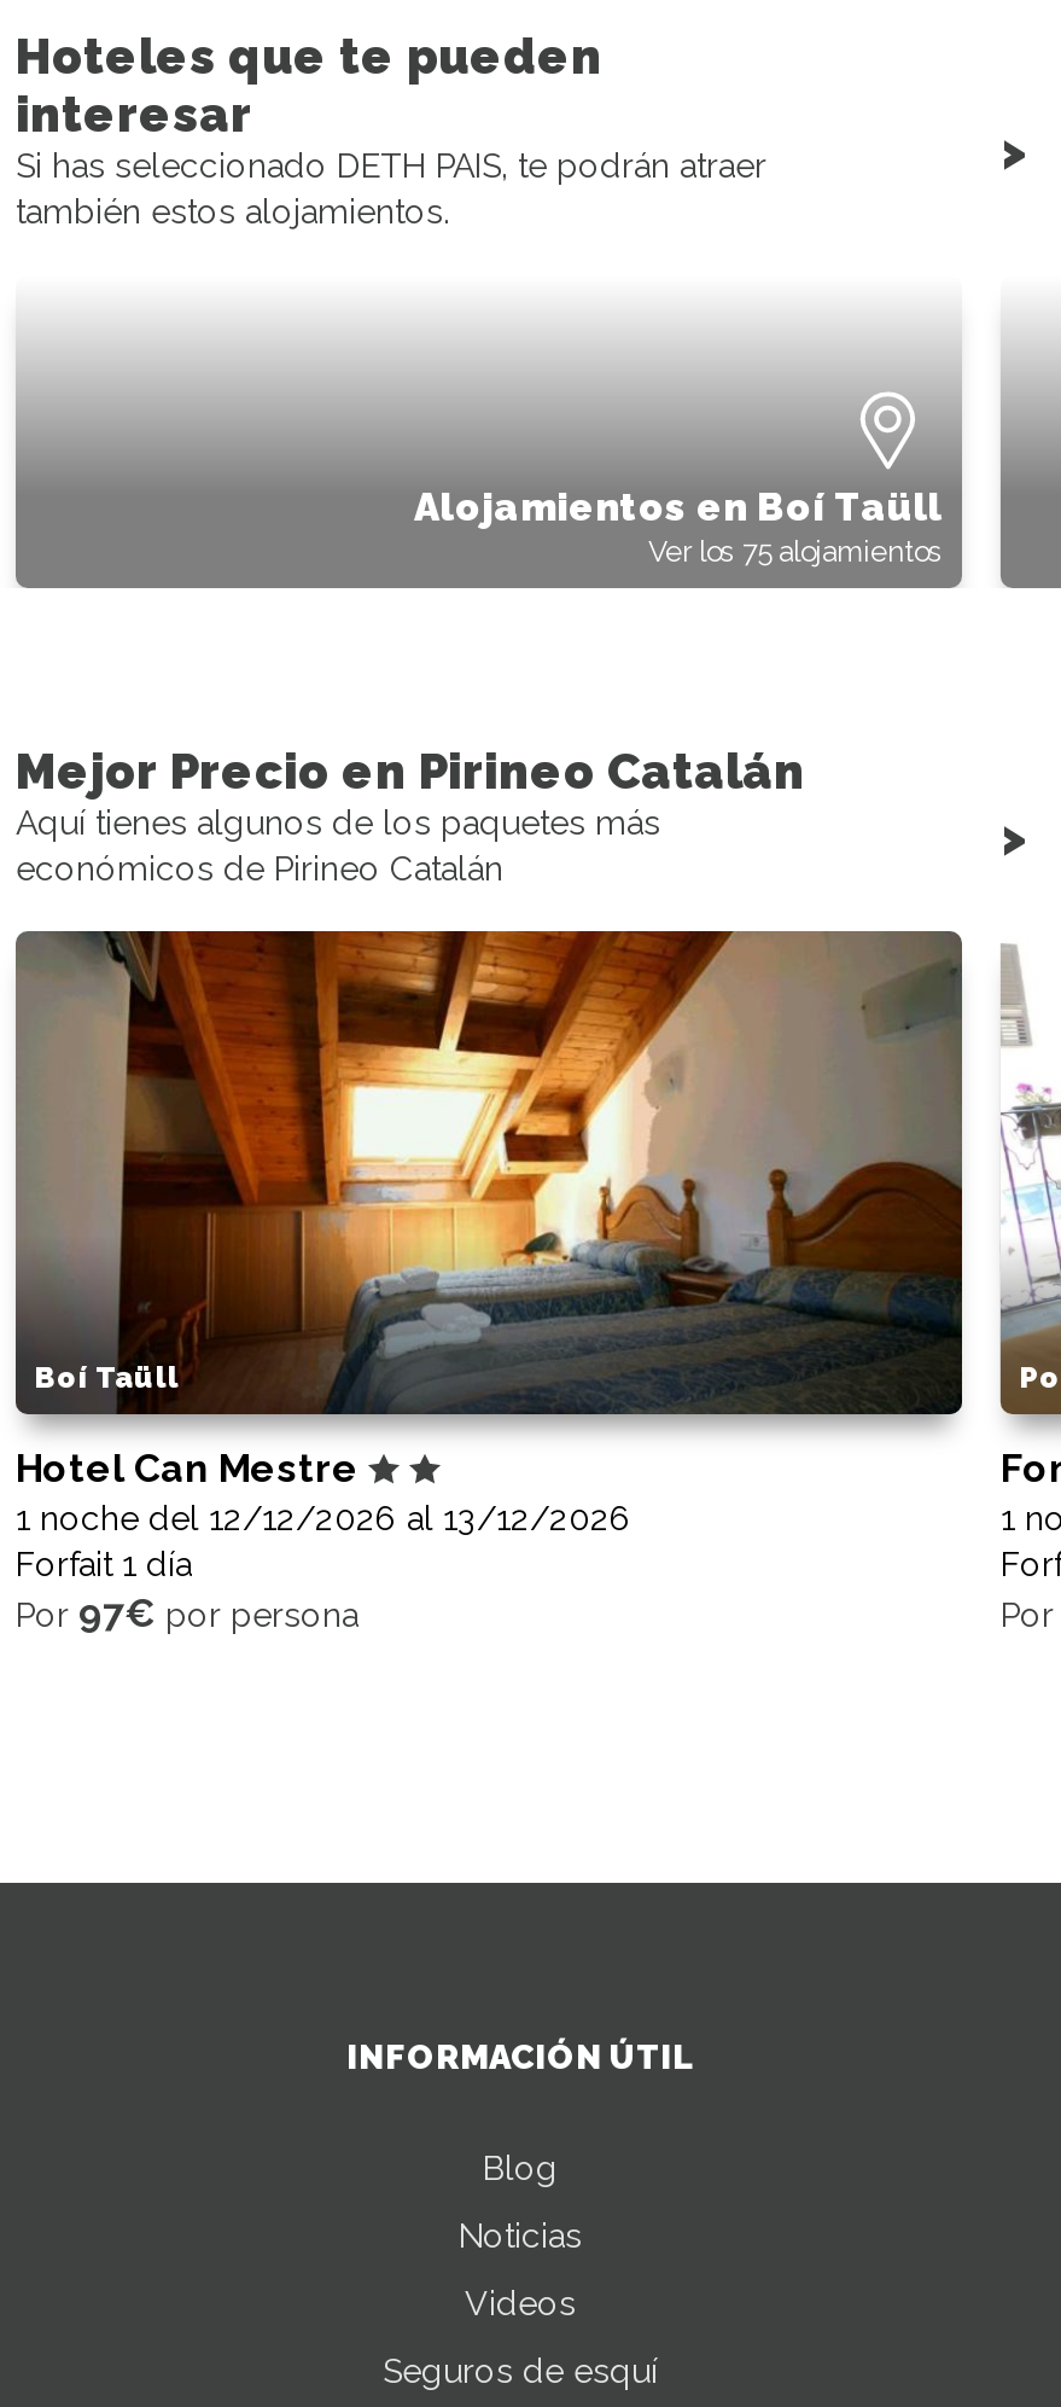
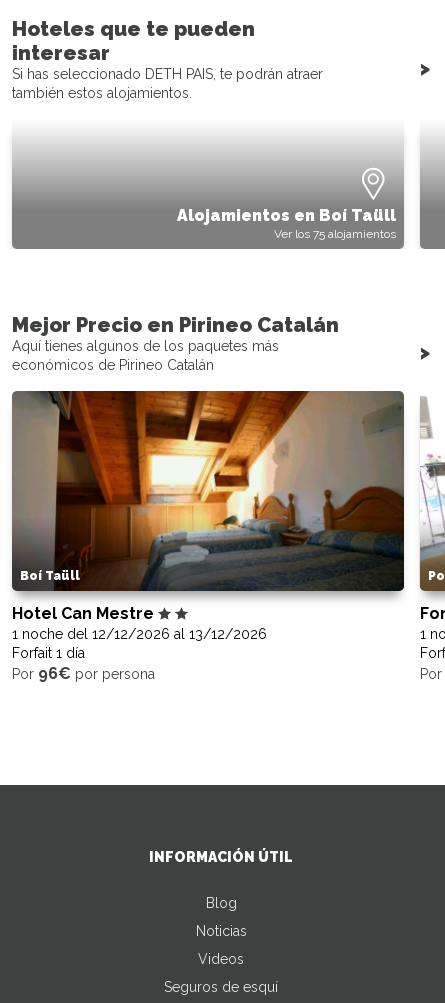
[16,1590,358,1636] Por 97€por persona -> [12,664,155,683] Por 96€por persona

